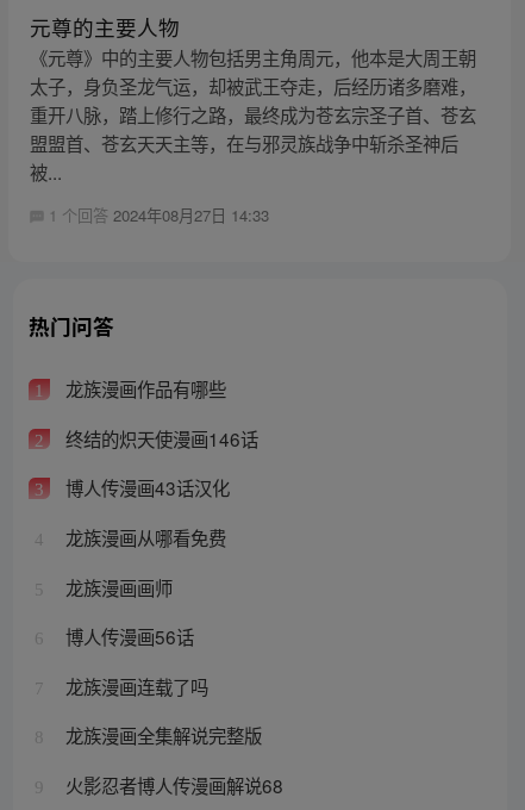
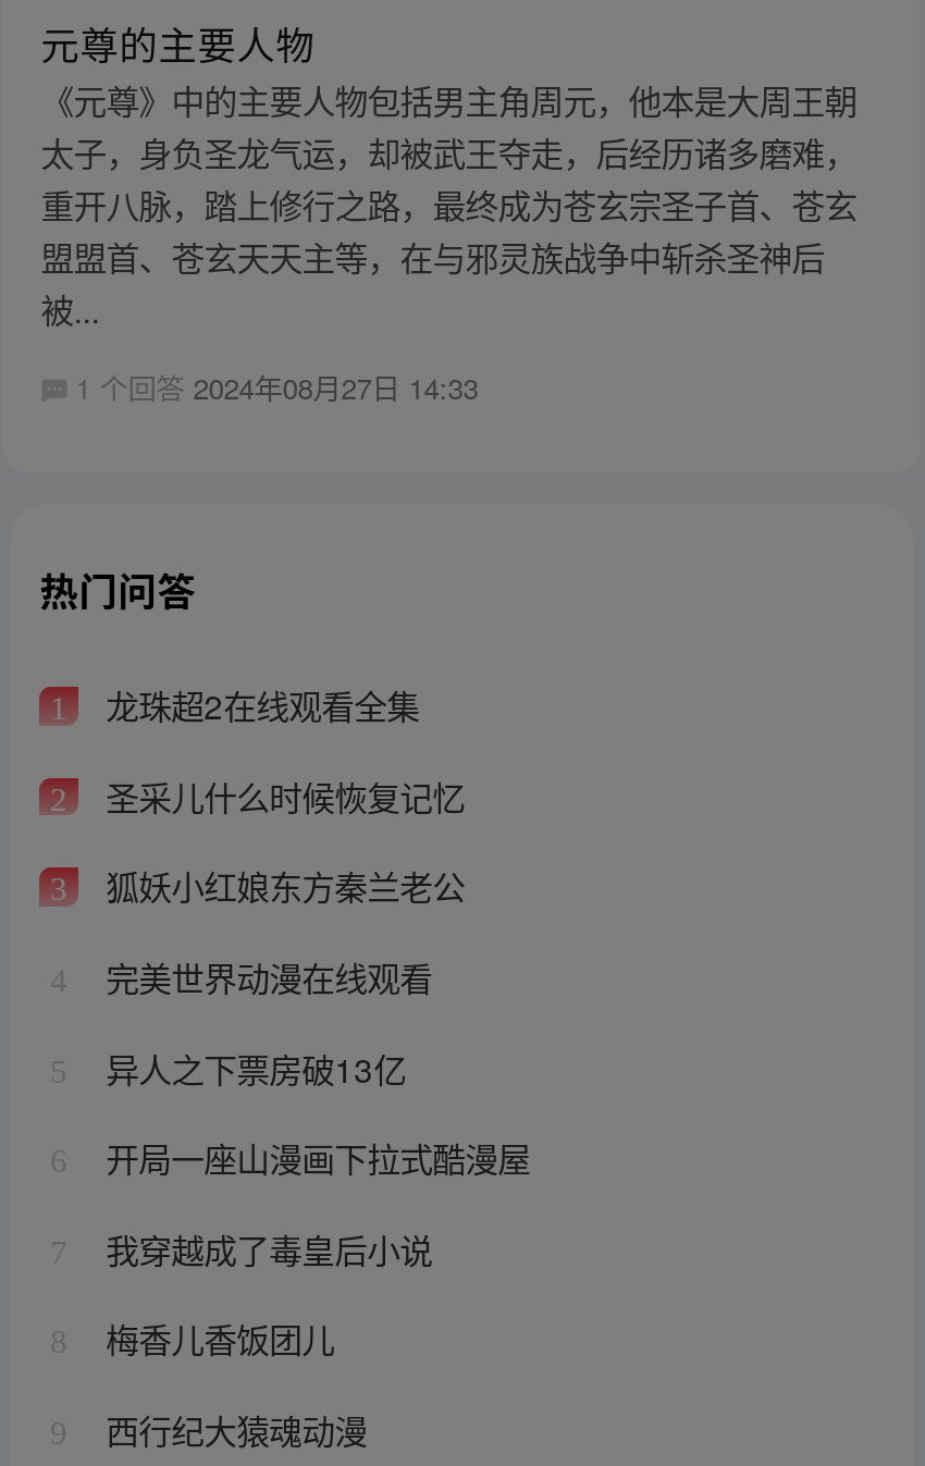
[60,376,226,402] 龙族漫画作品有哪些 -> [97,681,419,729] 龙珠超2在线观看全集
[60,425,258,451] 终结的炽天使漫画146话 -> [97,771,465,819] 圣采儿什么时候恢复记忆
[60,475,229,501] 博人传漫画43话汉化 -> [97,862,465,910] 狐妖小红娘东方秦兰老公
[60,524,226,550] 龙族漫画从哪看免费 -> [97,953,432,1000] 完美世界动漫在线观看
[60,574,172,600] 龙族漫画画师 -> [97,1043,406,1091] 异人之下票房破13亿
[60,623,194,650] 博人传漫画56话 -> [97,1134,530,1182] 开局一座山漫画下拉式酷漫屋
[60,673,208,699] 龙族漫画连载了吗 -> [97,1224,432,1272] 我穿越成了毒皇后小说
[60,722,261,749] 龙族漫画全集解说完整版 -> [97,1315,334,1363] 梅香儿香饭团儿
[60,772,283,798] 火影忍者博人传漫画解说68 -> [97,1405,367,1453] 西行纪大猿魂动漫

